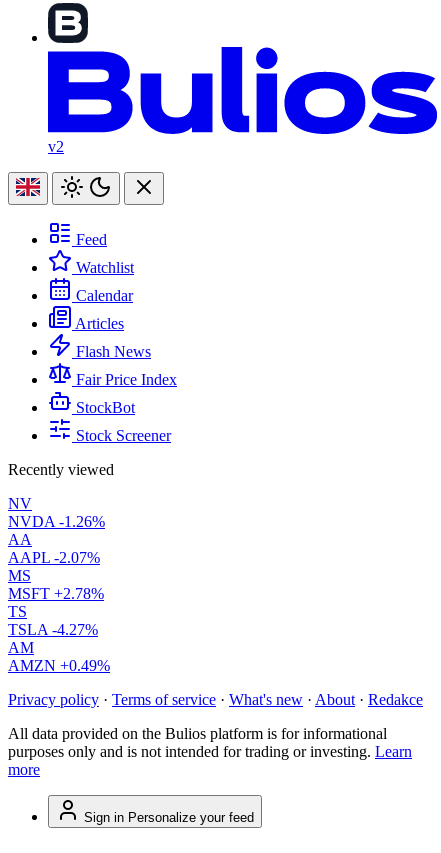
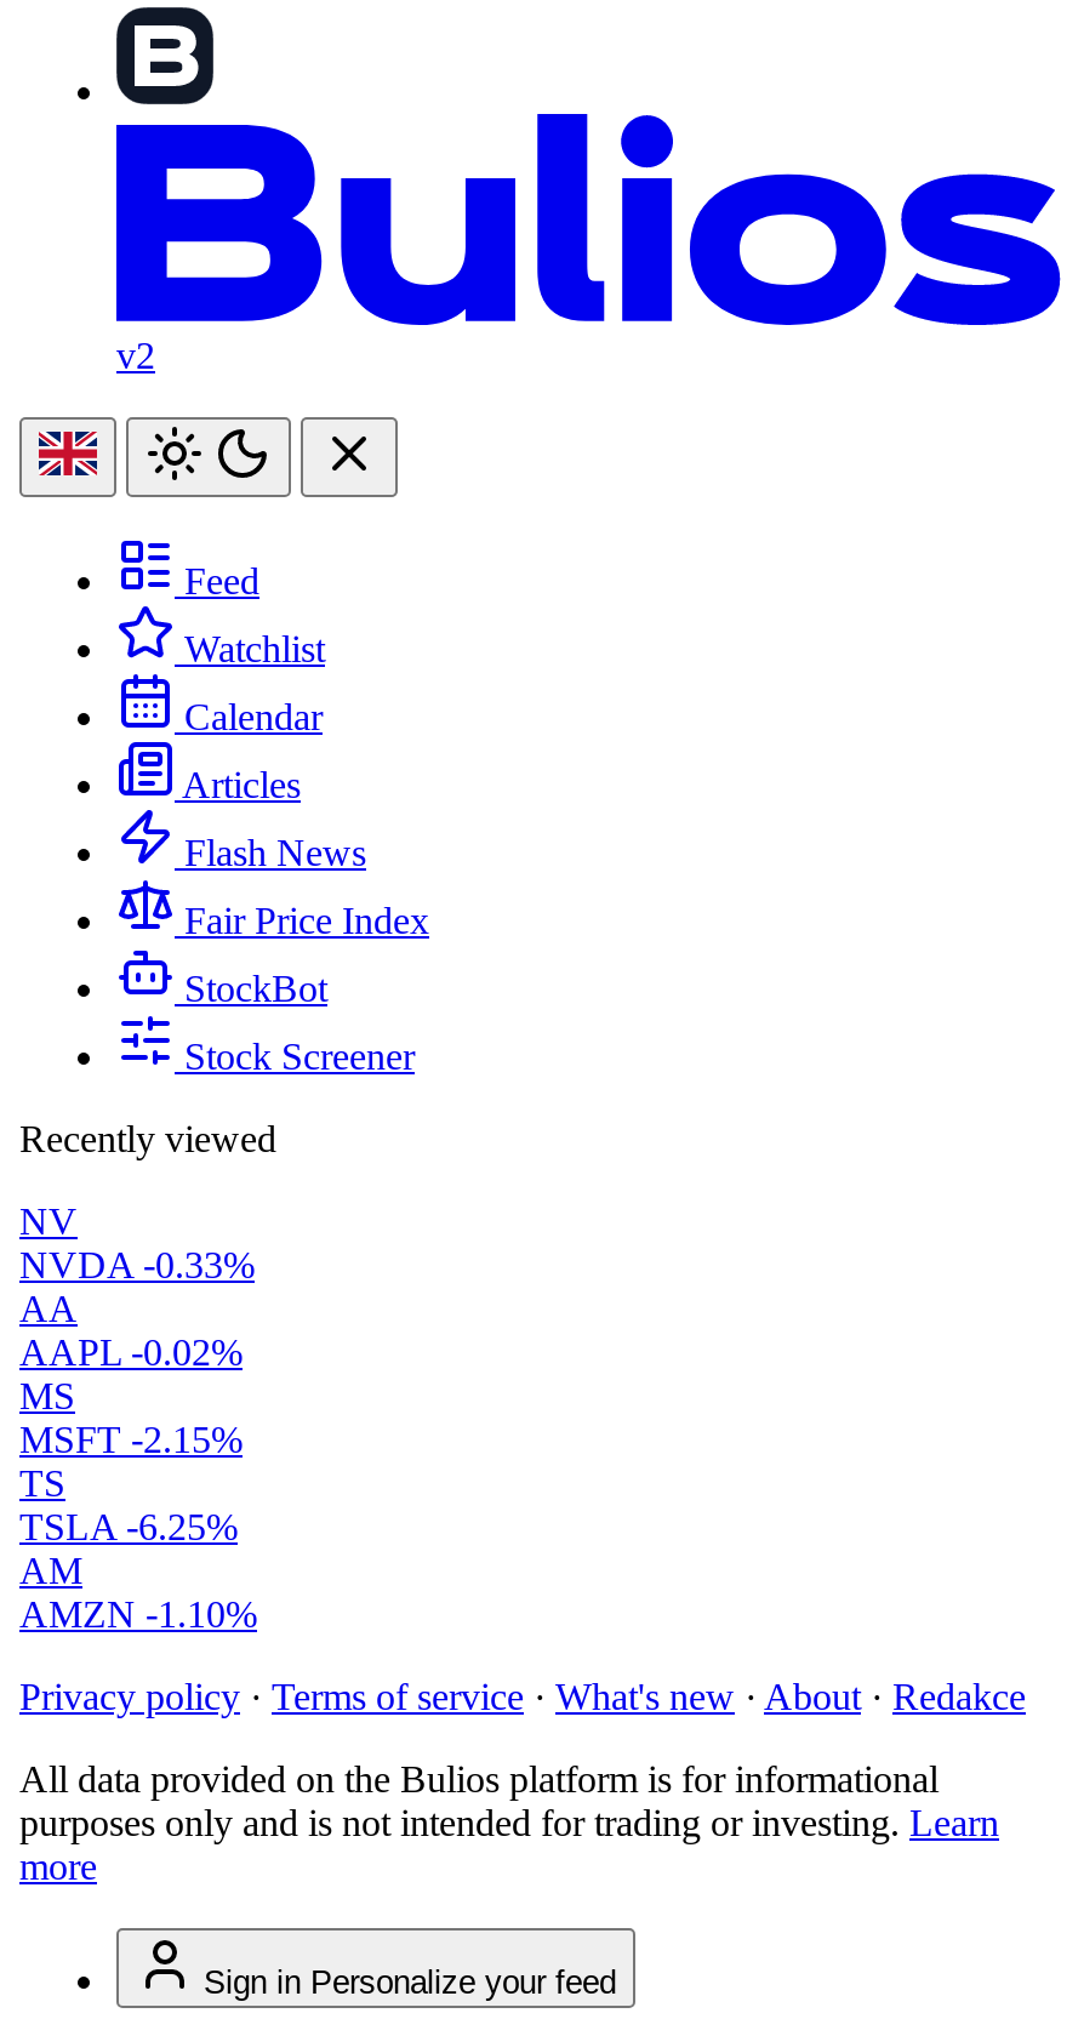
[8,513,105,530] NVDA -1.26% -> [19,1244,255,1286] NVDA -0.33%
[8,549,100,566] AAPL -2.07% -> [19,1332,243,1373] AAPL -0.02%
[8,585,104,602] MSFT +2.78% -> [19,1419,243,1460] MSFT -2.15%
[8,621,98,638] TSLA -4.27% -> [19,1506,238,1548] TSLA -6.25%
[8,657,110,674] AMZN +0.49% -> [19,1594,257,1635] AMZN -1.10%

